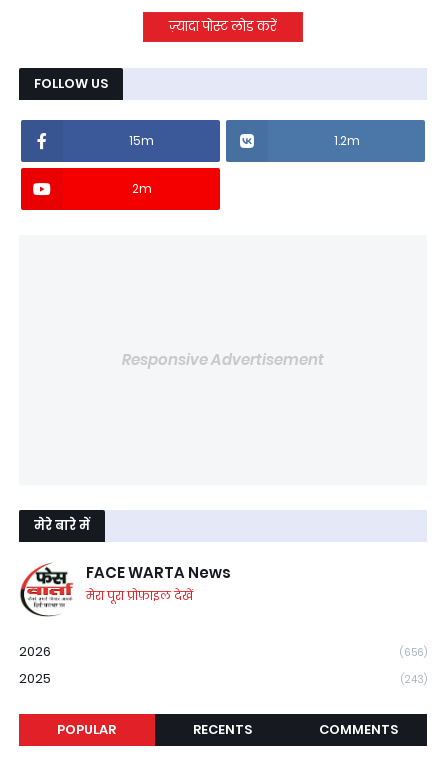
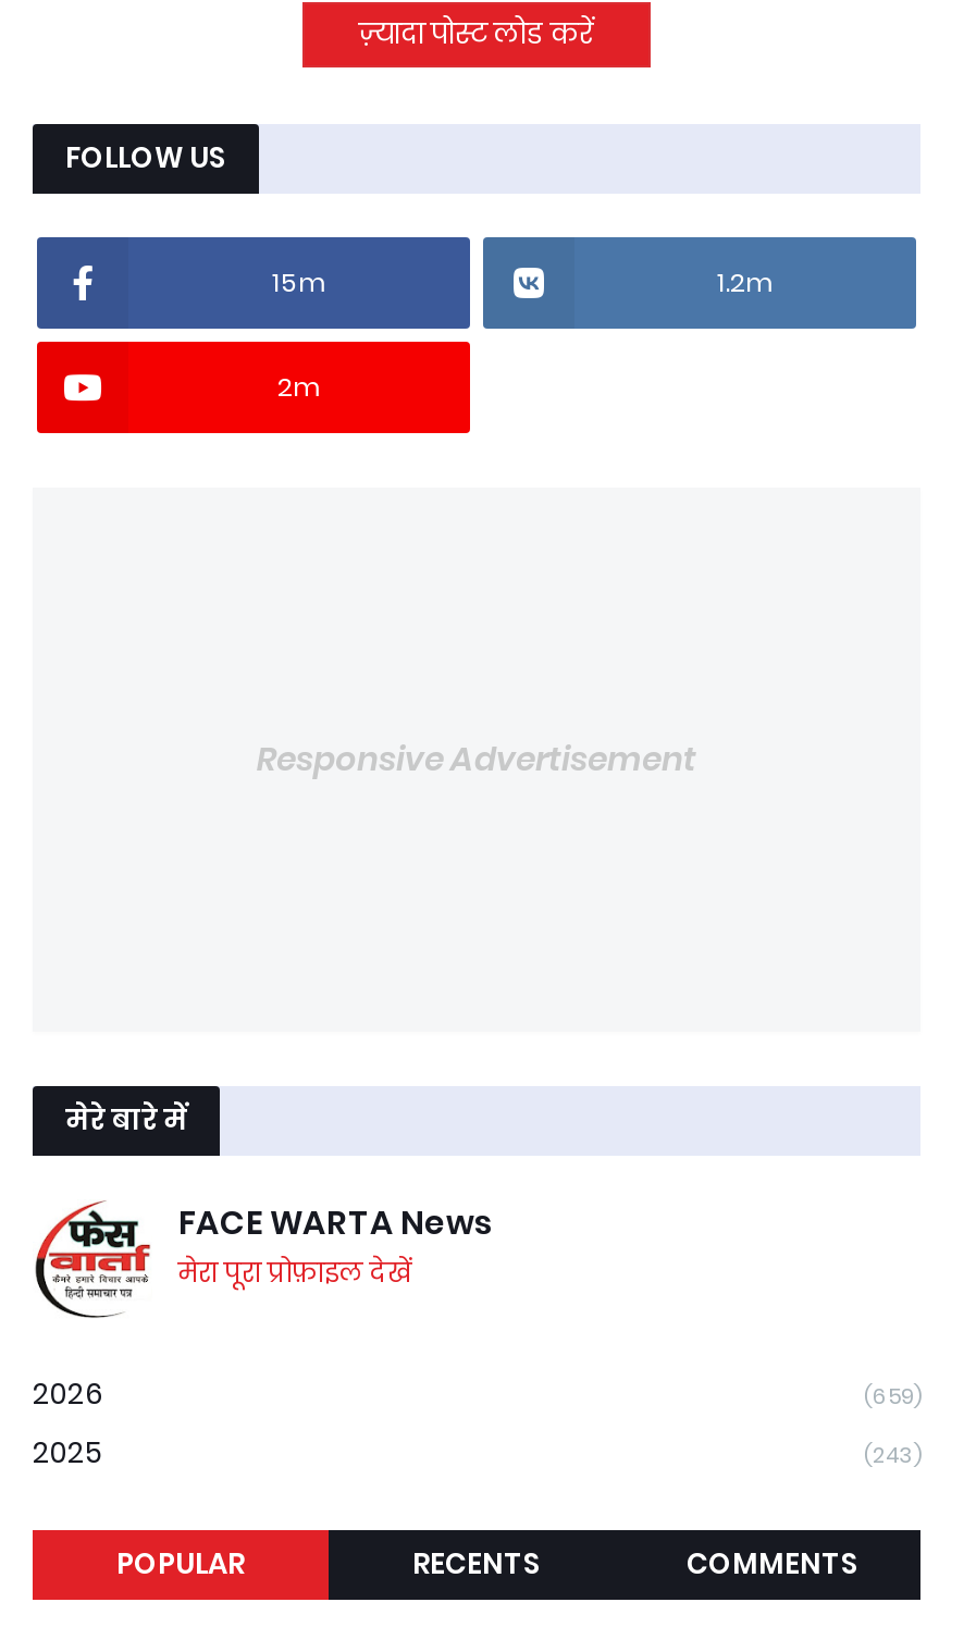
[400,645,427,660] (656) -> [864,1380,920,1413] (659)

